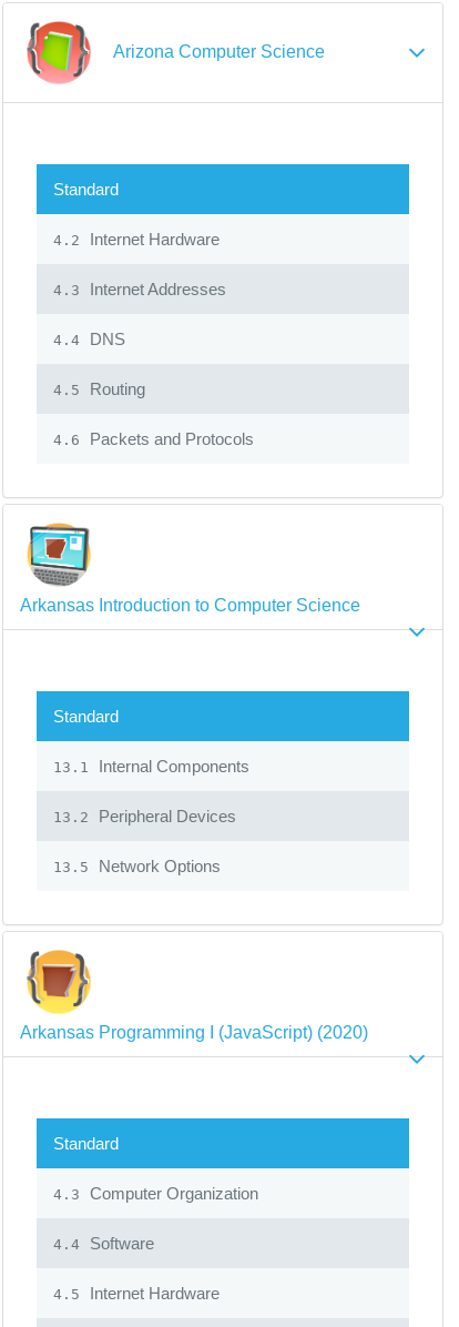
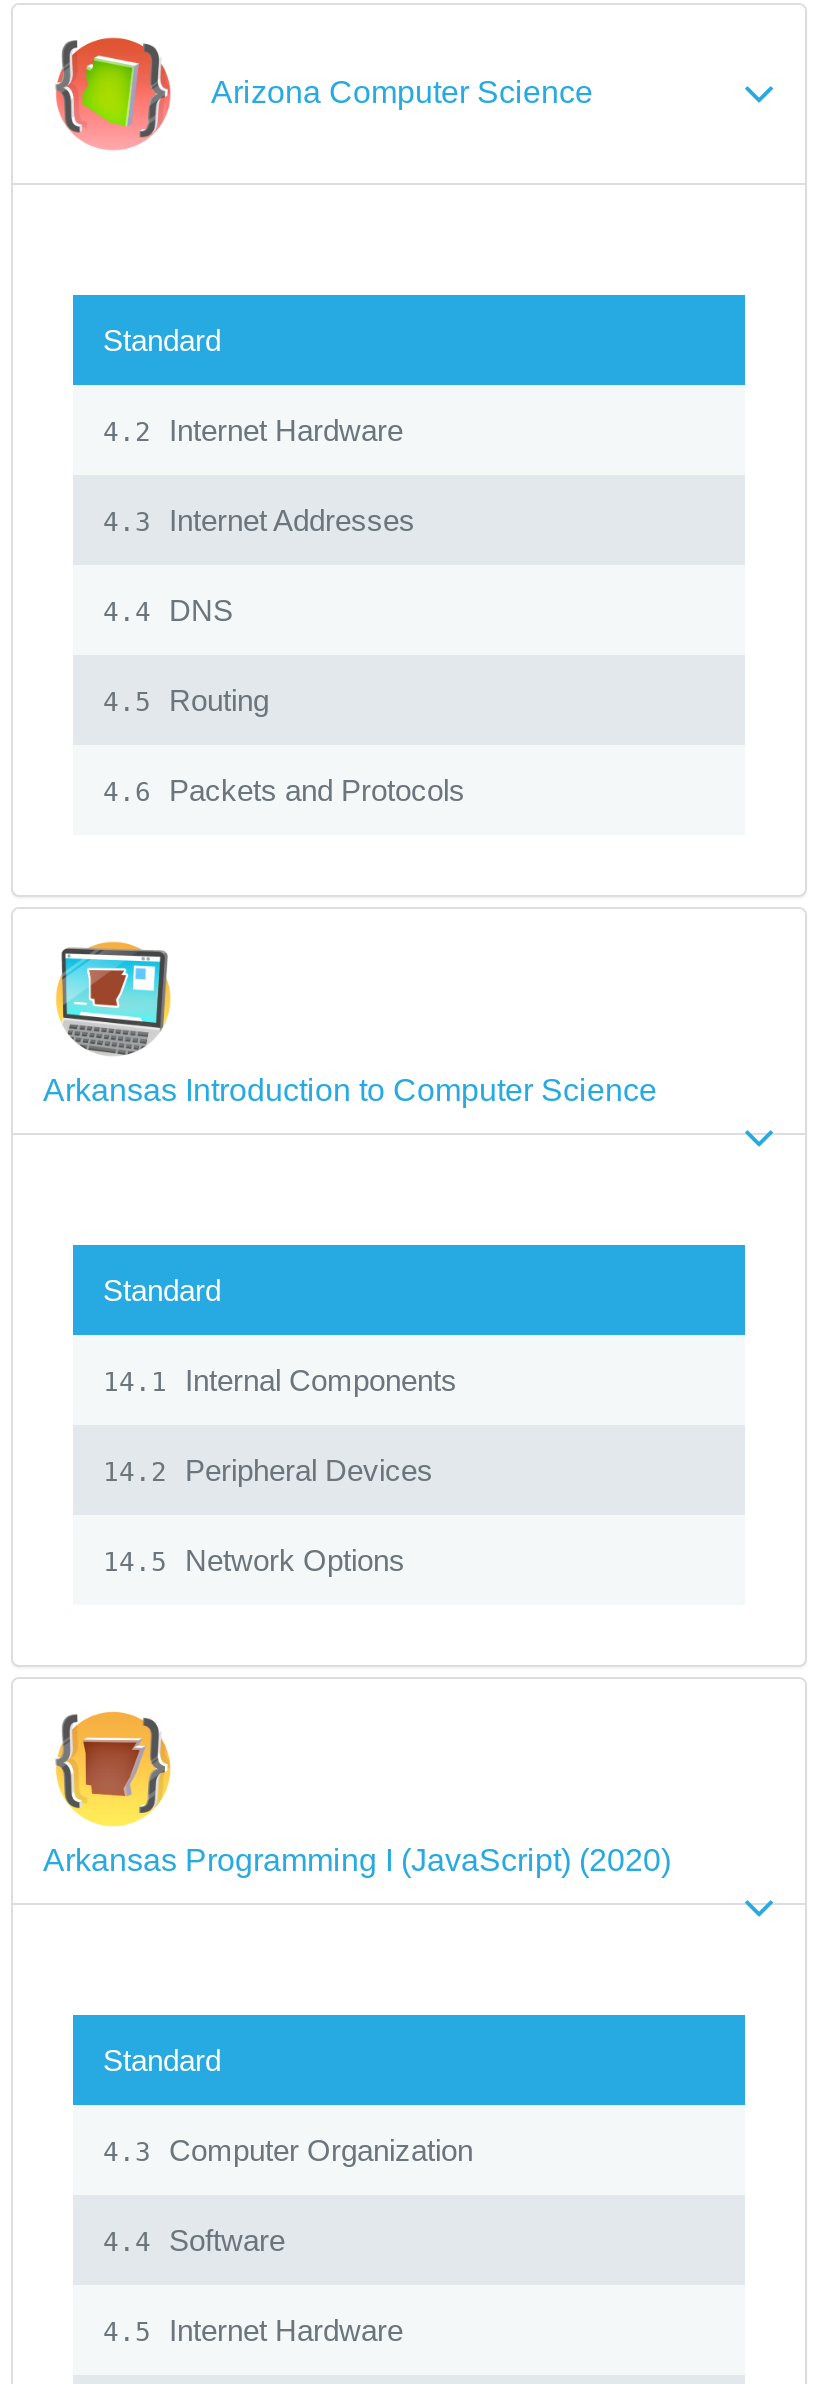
[53,757,249,776] 13.1 Internal Components -> [103,1364,457,1398] 14.1 Internal Components
[53,807,236,826] 13.2 Peripheral Devices -> [103,1454,433,1488] 14.2 Peripheral Devices
[53,857,221,876] 13.5 Network Options -> [103,1544,405,1578] 14.5 Network Options

